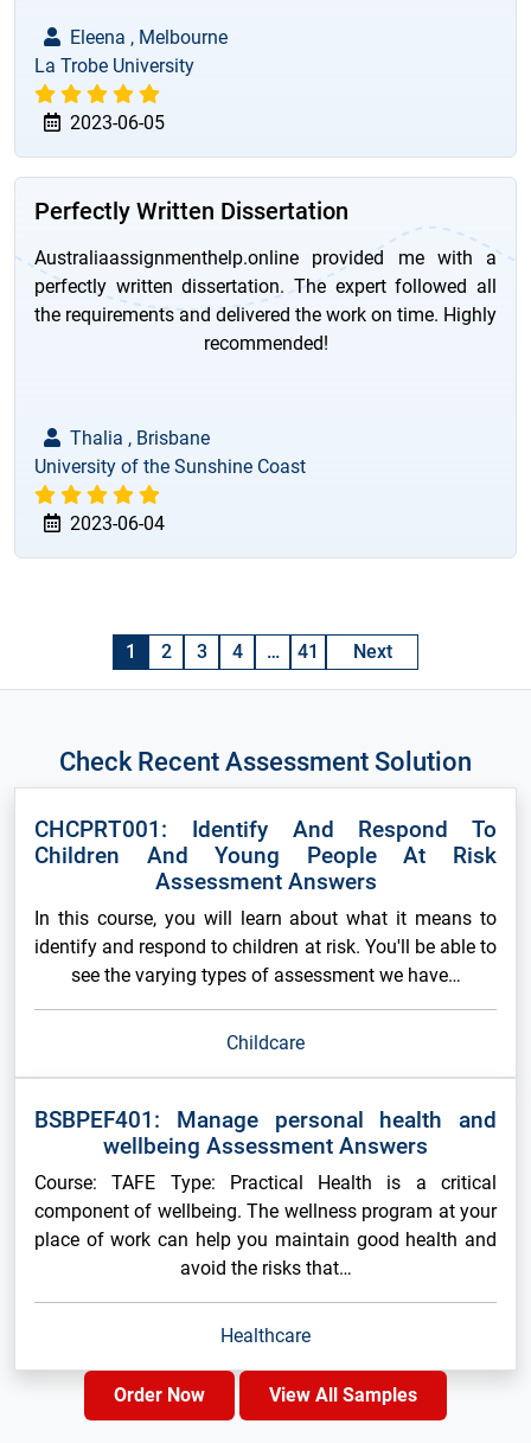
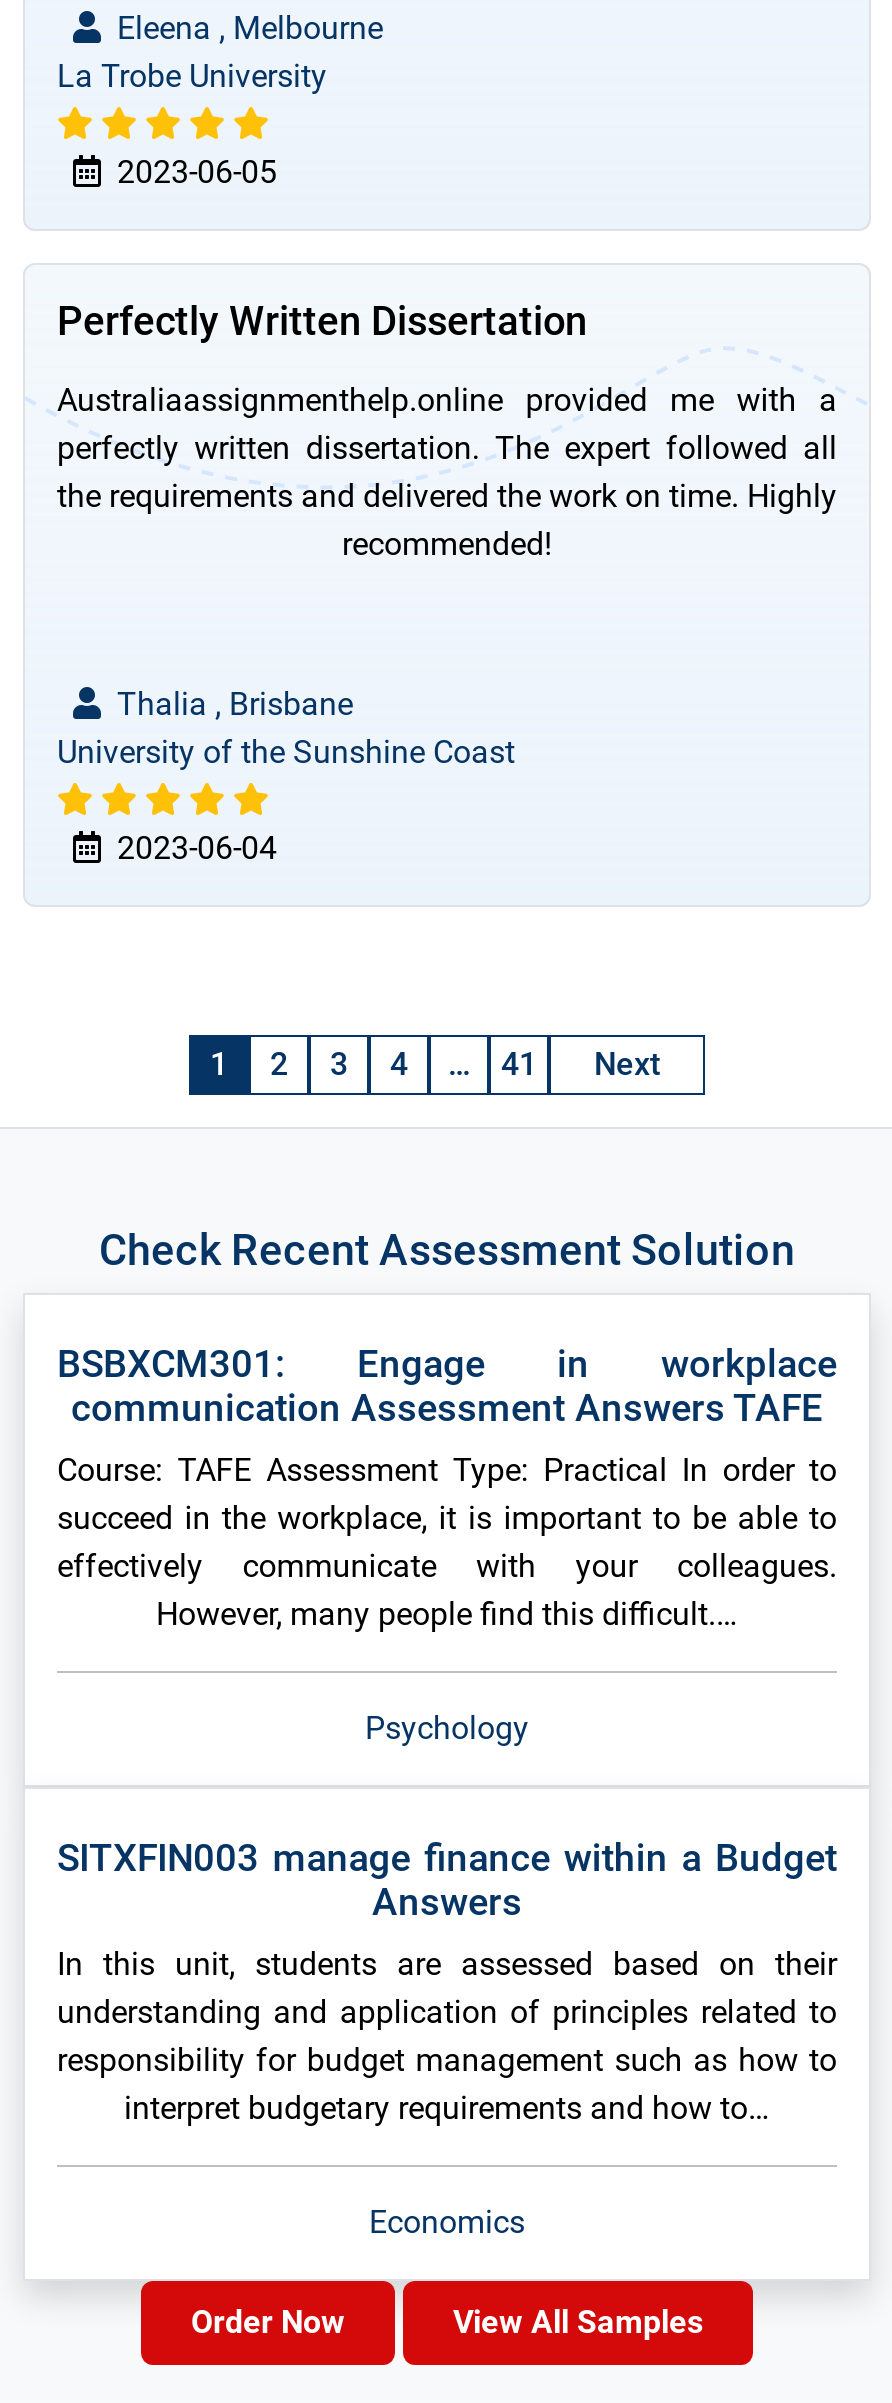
[34,816,497,987] CHCPRT001: Identify And Respond To | Children And Young People At Risk | Assessment Answers | In this course, you will learn about what it means to | identify and respond to children at risk. You'll be able to | see the varying types of assessment we have… -> [57,1341,837,1633] BSBXCM301: Engage in workplace | communication Assessment Answers TAFE | Course: TAFE Assessment Type: Practical In order to | succeed in the workplace, it is important to be able to | effectively communicate with your colleagues. | However, many people find this difficult.…
[226,1032,305,1054] Childcare -> [365,1709,529,1747] Psychology
[34,1106,497,1279] BSBPEF401: Manage personal health and | wellbeing Assessment Answers | Course: TAFE Type: Practical Health is a critical | component of wellbeing. The wellness program at your | place of work can help you maintain good health and | avoid the risks that… -> [57,1835,837,2127] SITXFIN003 manage finance within a Budget | Answers | In this unit, students are assessed based on their | understanding and application of principles related to | responsibility for budget management such as how to | interpret budgetary requirements and how to…
[220,1324,311,1347] Healthcare -> [369,2203,525,2241] Economics

